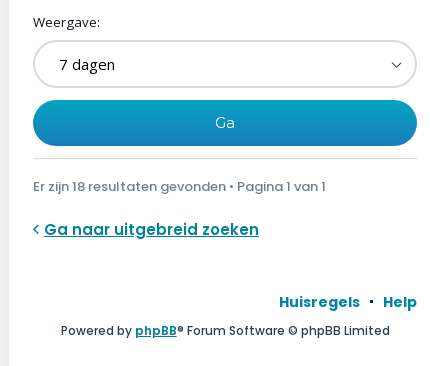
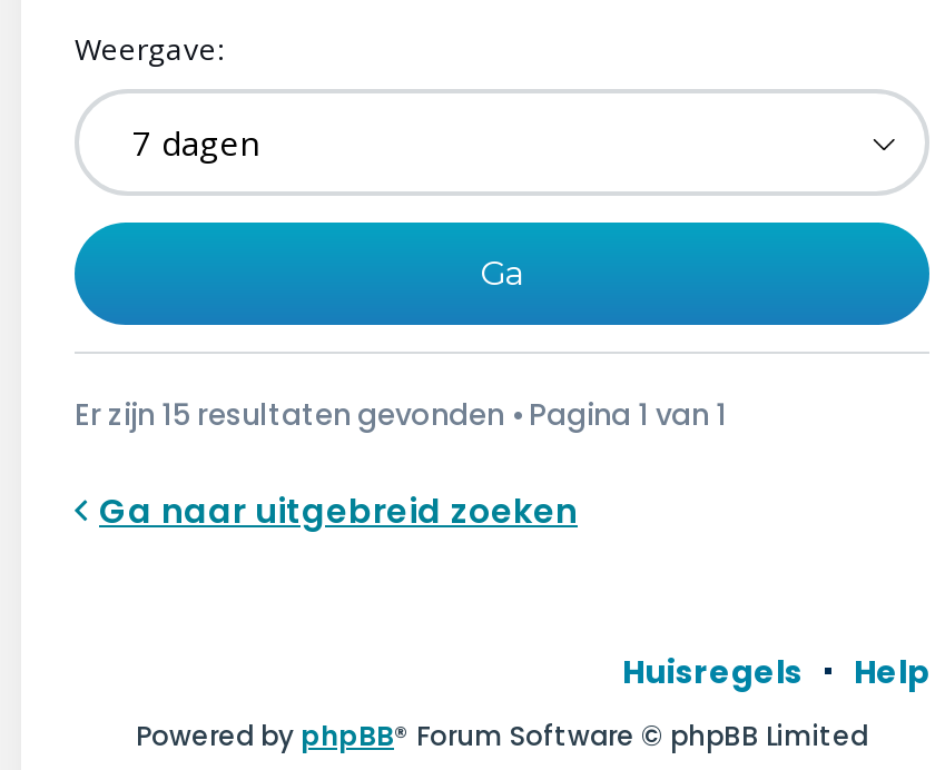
[33,177,326,196] Er zijn 18 resultaten gevonden • Pagina 1 van 1 -> [75,394,727,437] Er zijn 15 resultaten gevonden • Pagina 1 van 1

